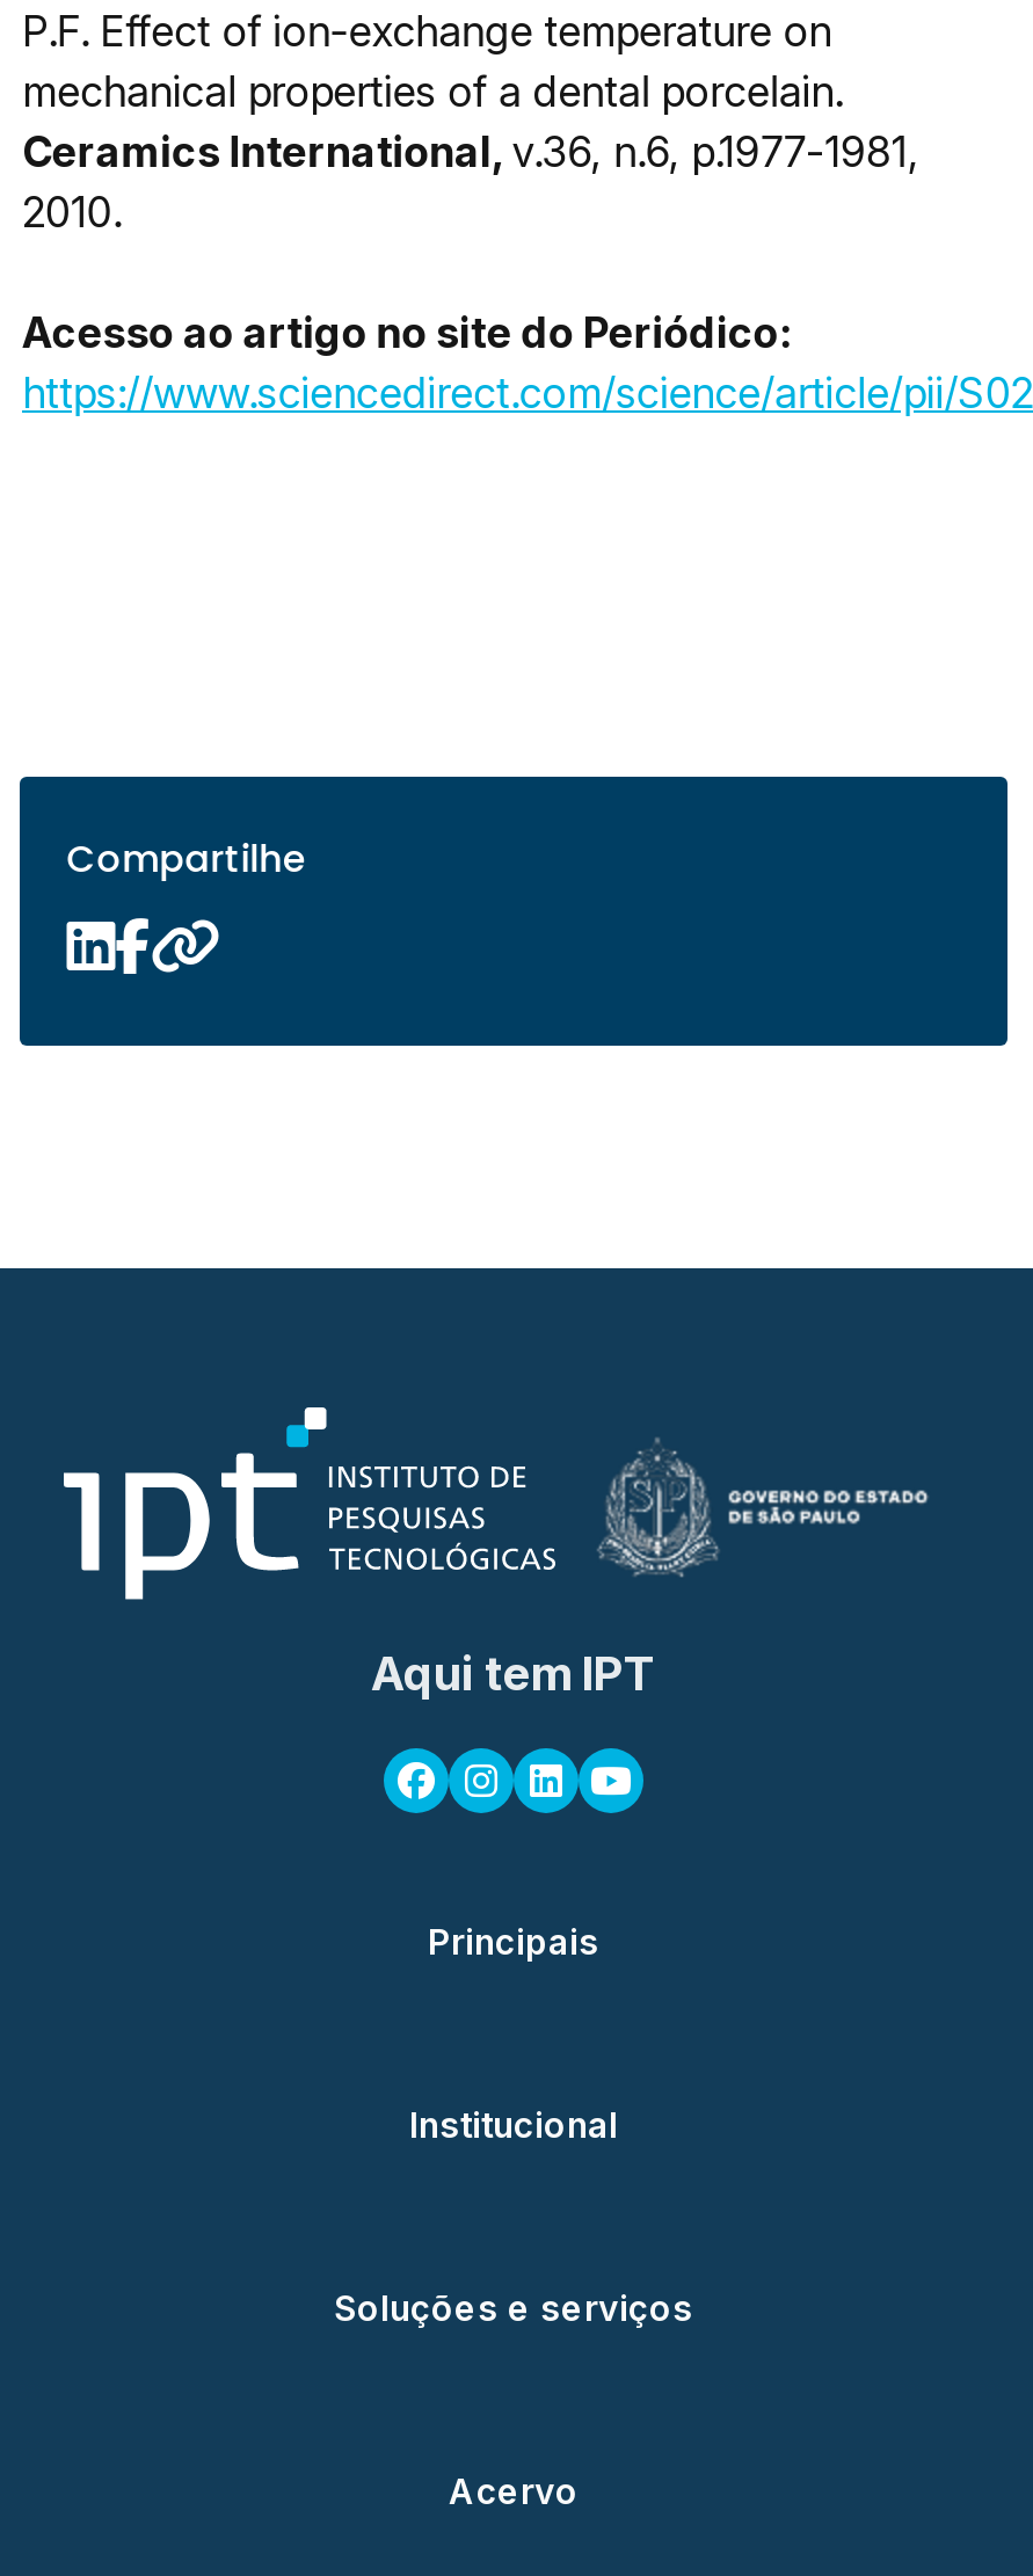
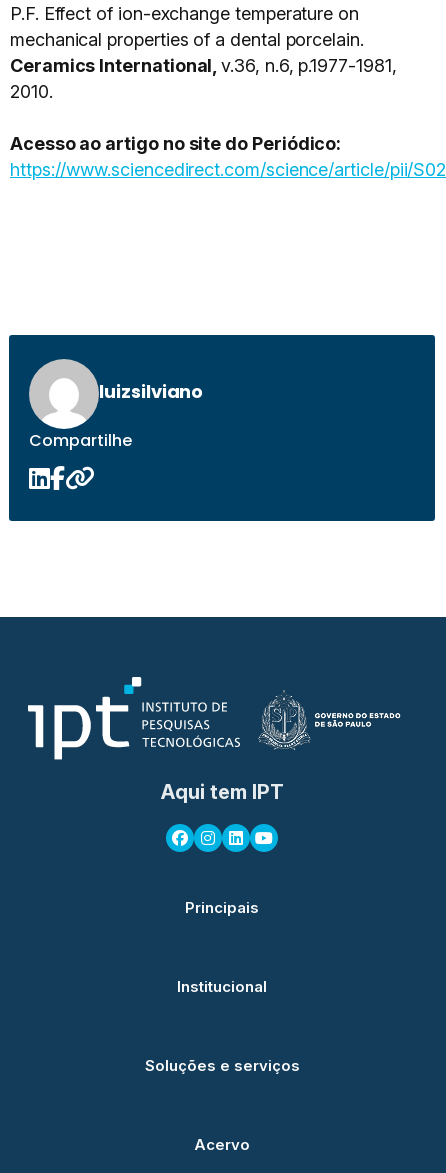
none -> [28,358,203,427] [image] | luizsilviano

